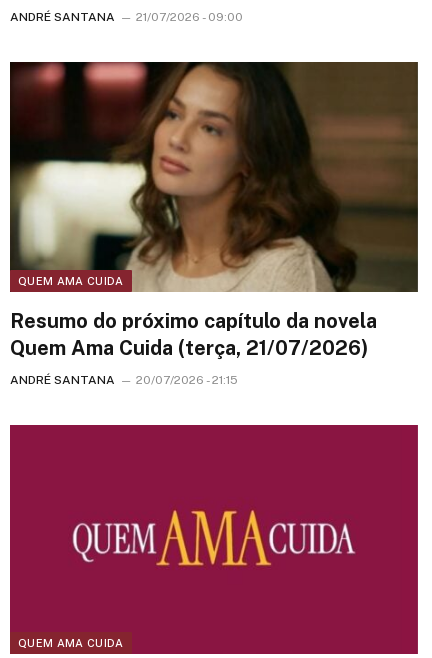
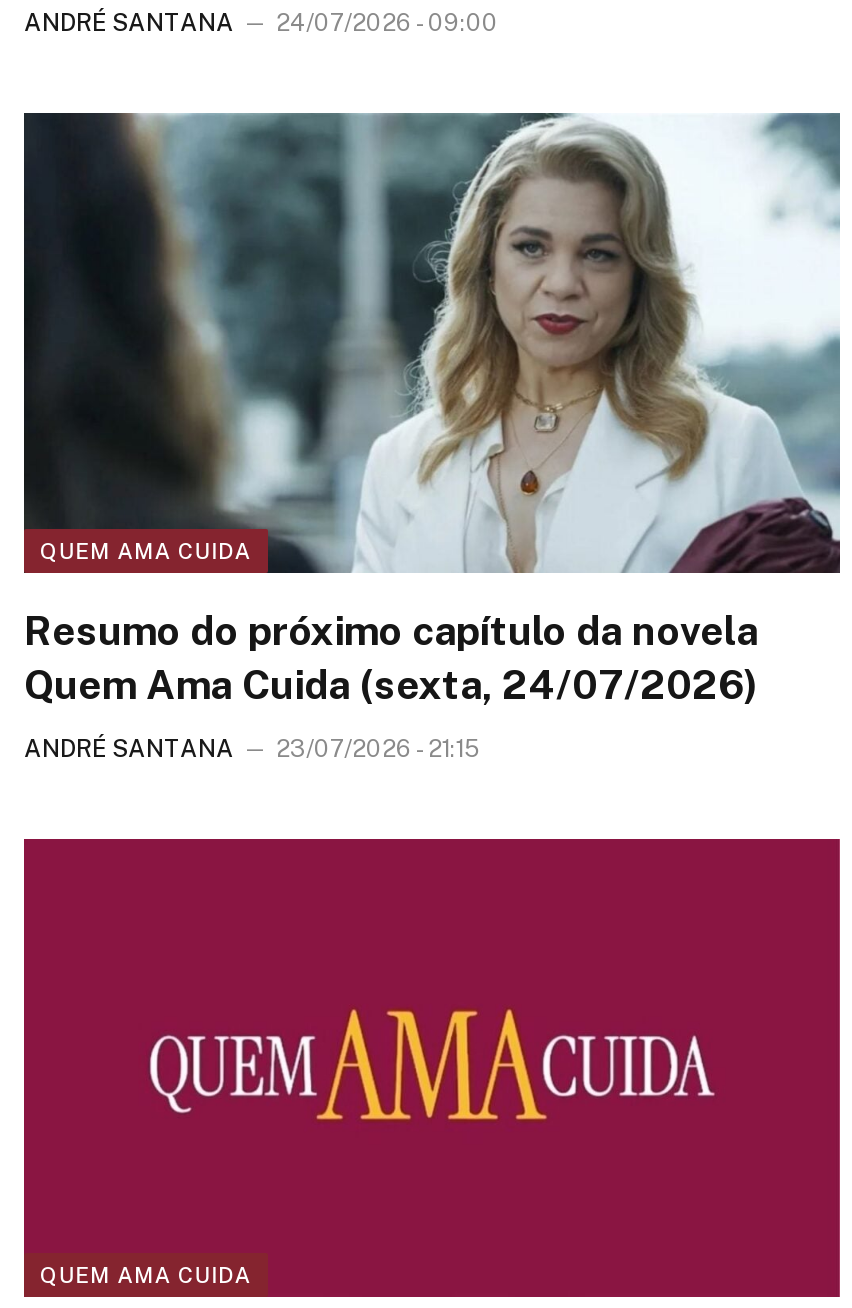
[10,10,243,24] ANDRÉ SANTANA 21/07/2026 - 09:00 -> [24,9,498,37] ANDRÉ SANTANA 24/07/2026 - 09:00
[10,61,419,292] [image] -> [24,111,842,575] [image]
[10,335,368,359] Quem Ama Cuida (terça, 21/07/2026) -> [24,660,758,708] Quem Ama Cuida (sexta, 24/07/2026)
[10,372,238,386] ANDRÉ SANTANA 20/07/2026 - 21:15 -> [24,734,480,762] ANDRÉ SANTANA 23/07/2026 - 21:15

